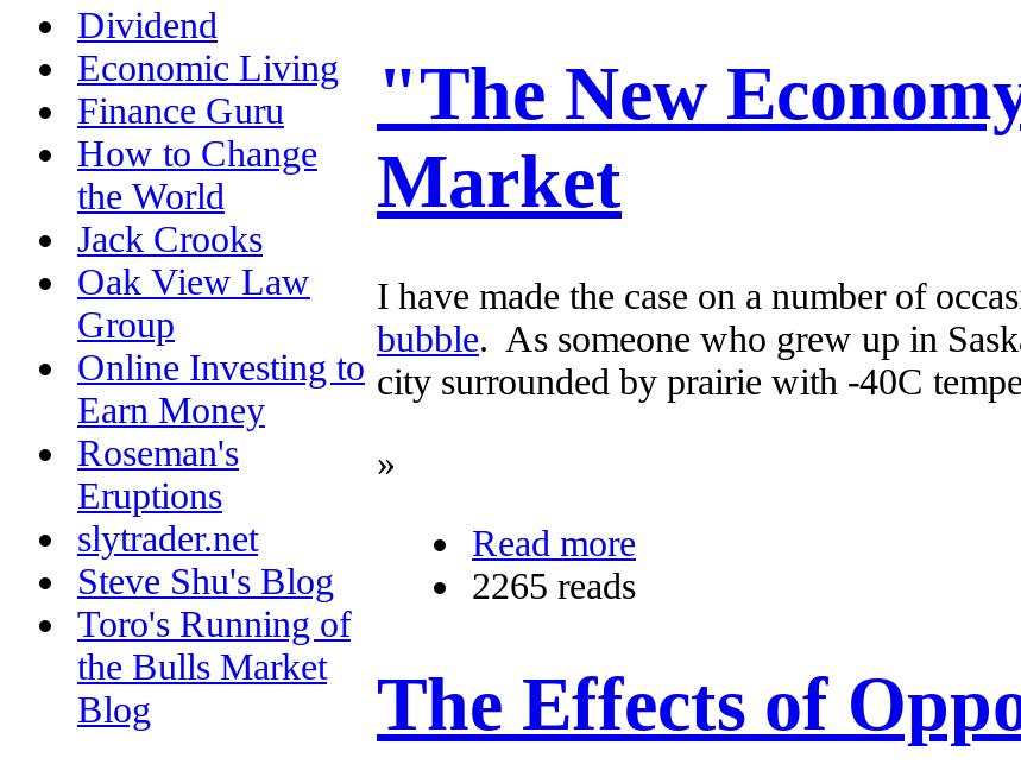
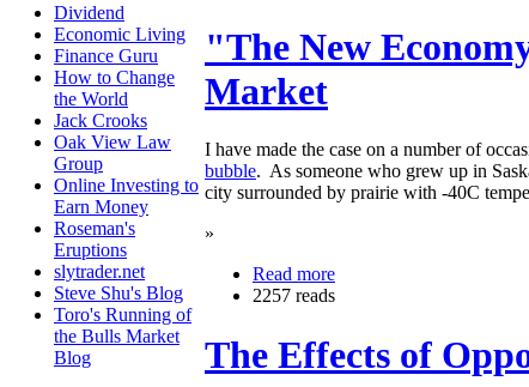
[472,566,636,606] 2265 reads -> [253,285,335,306] 2257 reads

